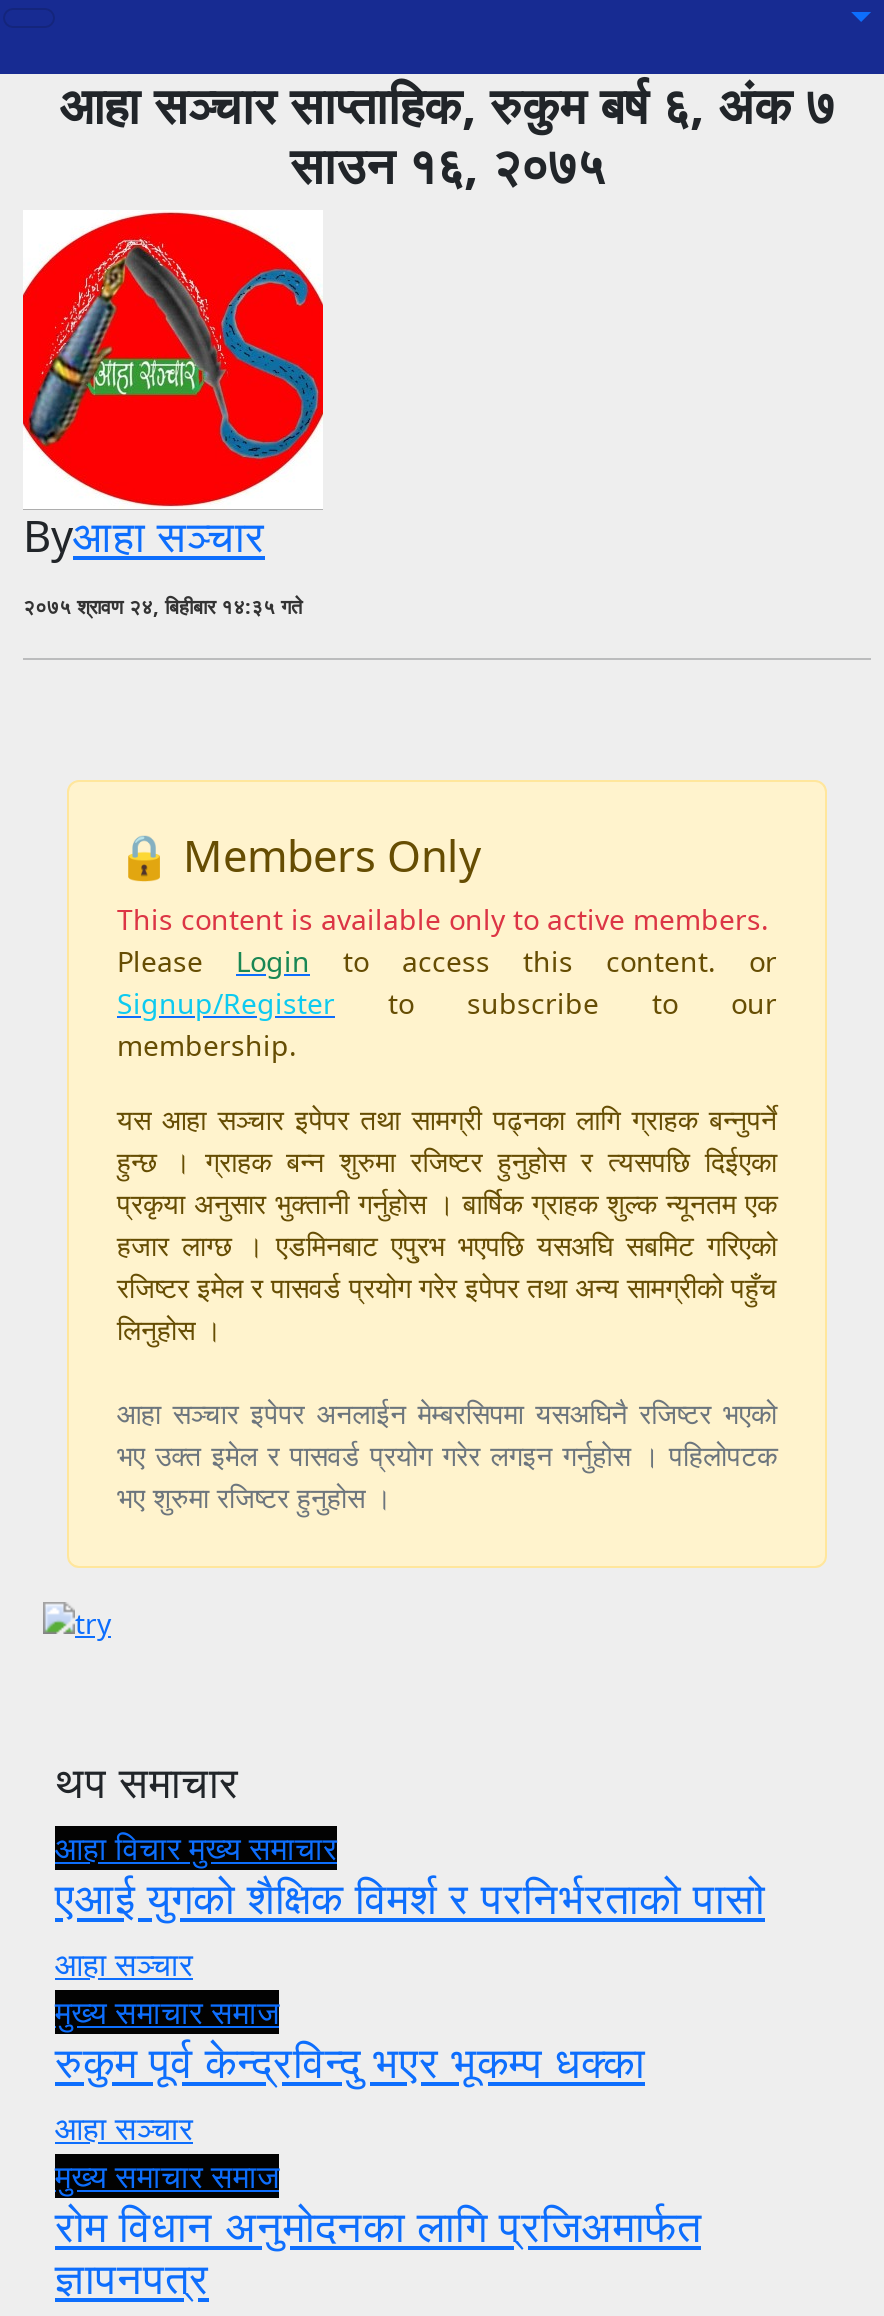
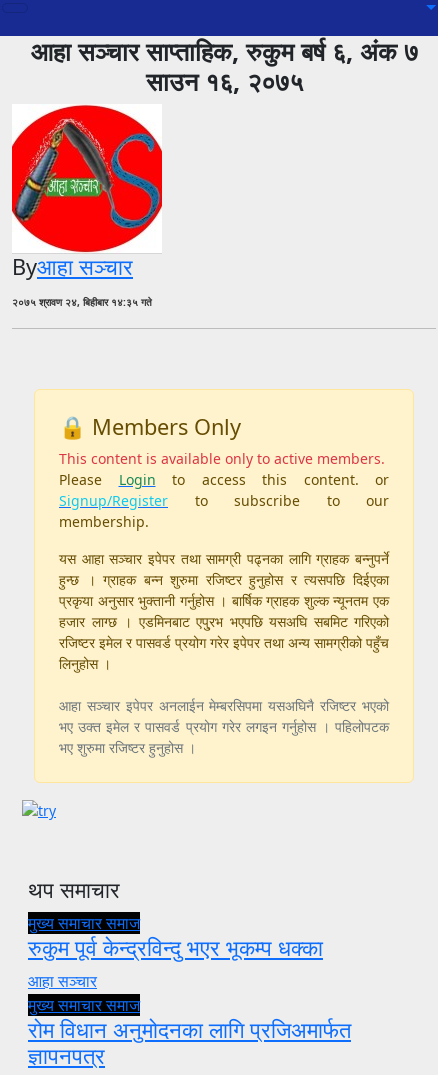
[55,1827,765,1987] आहा विचारमुख्य समाचार | एआई युगको शैक्षिक विमर्श र परनिर्भरताको पासो | आहा सञ्चार -> none

